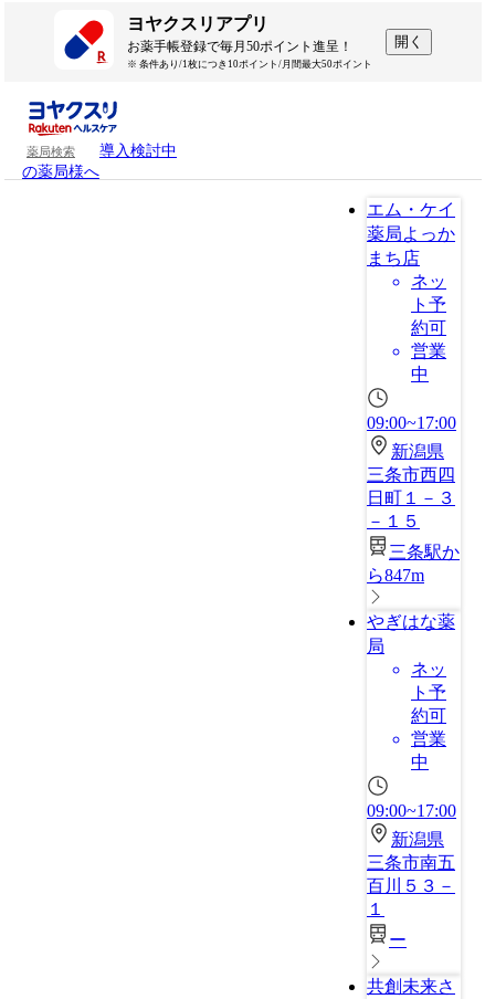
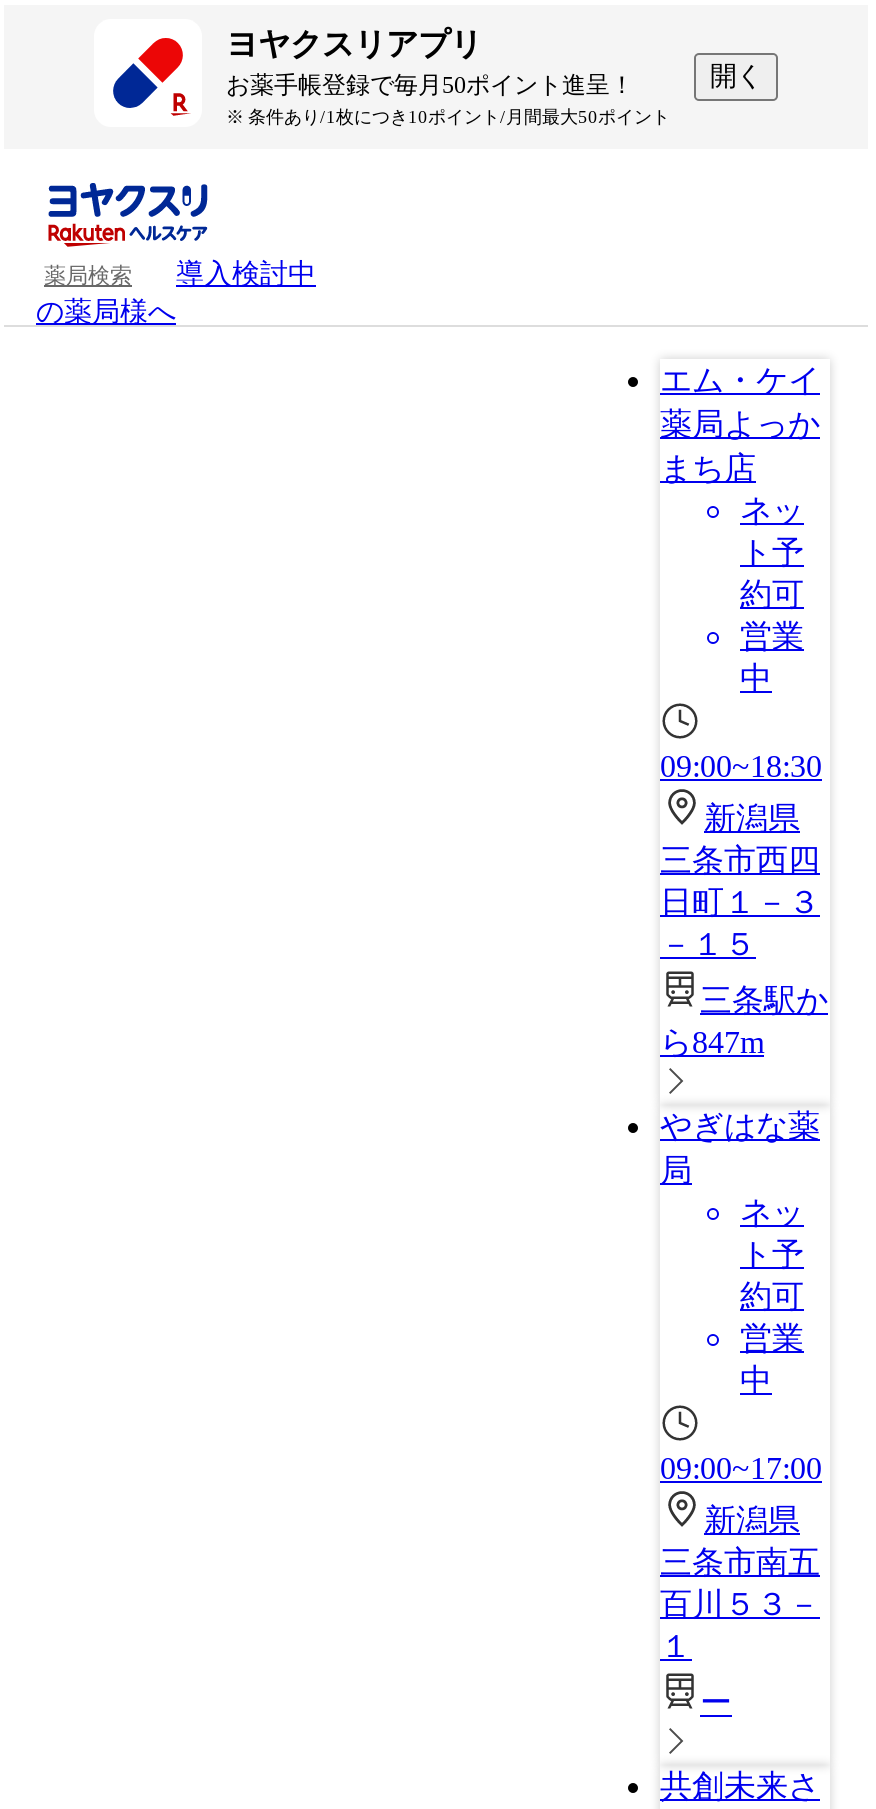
[367,413,456,432] 09:00~17:00 -> [660,749,822,783] 09:00~18:30

